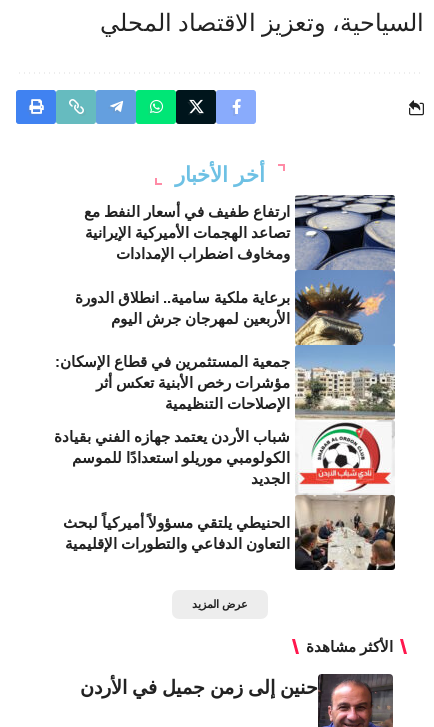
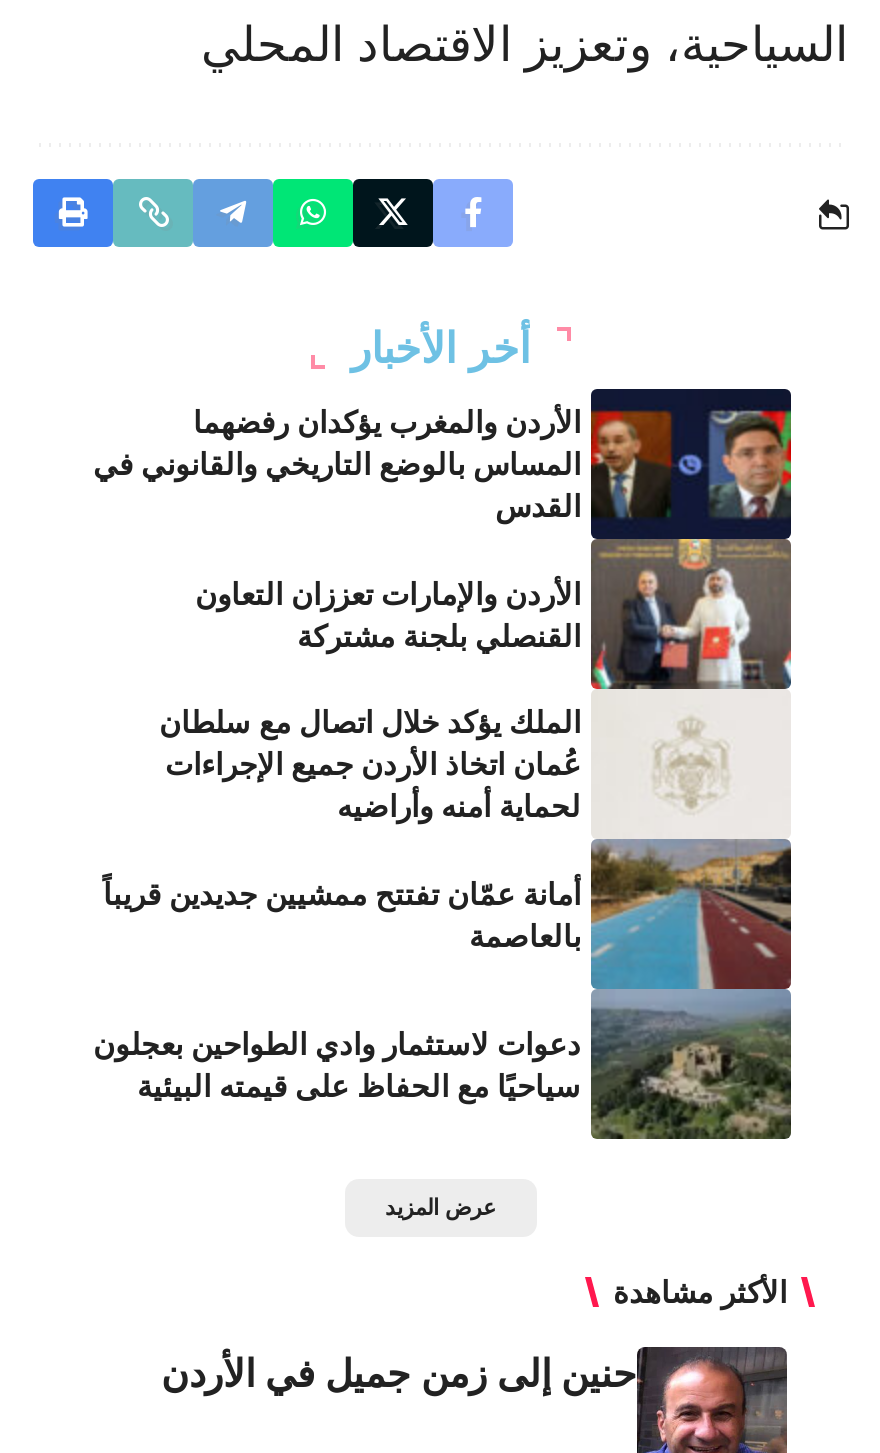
[84,194,396,571] [image] | ارتفاع طفيف في أسعار النفط مع | تصاعد الهجمات الأميركية الإيرانية | ومخاوف اضطراب الإمدادات -> [93,387,793,1141] [image] | الأردن والمغرب يؤكدان رفضهما | المساس بالوضع التاريخي والقانوني في | القدس
[75,289,290,327] برعاية ملكية سامية.. انطلاق الدورة | الأربعين لمهرجان جرش اليوم -> [195,576,581,652] الأردن والإمارات تعززان التعاون | القنصلي بلجنة مشتركة
[55,353,290,412] جمعية المستثمرين في قطاع الإسكان: | مؤشرات رخص الأبنية تعكس أثر | الإصلاحات التنظيمية -> [159,705,581,823] الملك يؤكد خلال اتصال مع سلطان | عُمان اتخاذ الأردن جميع الإجراءات | لحماية أمنه وأراضيه
[54,428,290,487] شباب الأردن يعتمد جهازه الفني بقيادة | الكولومبي موريلو استعدادًا للموسم | الجديد -> [103,876,581,952] أمانة عمّان تفتتح ممشيين جديدين قريباً | بالعاصمة
[63,514,290,552] الحنيطي يلتقي مسؤولاً أميركياً لبحث | التعاون الدفاعي والتطورات الإقليمية -> [93,1026,581,1102] دعوات لاستثمار وادي الطواحين بعجلون | سياحيًا مع الحفاظ على قيمته البيئية

